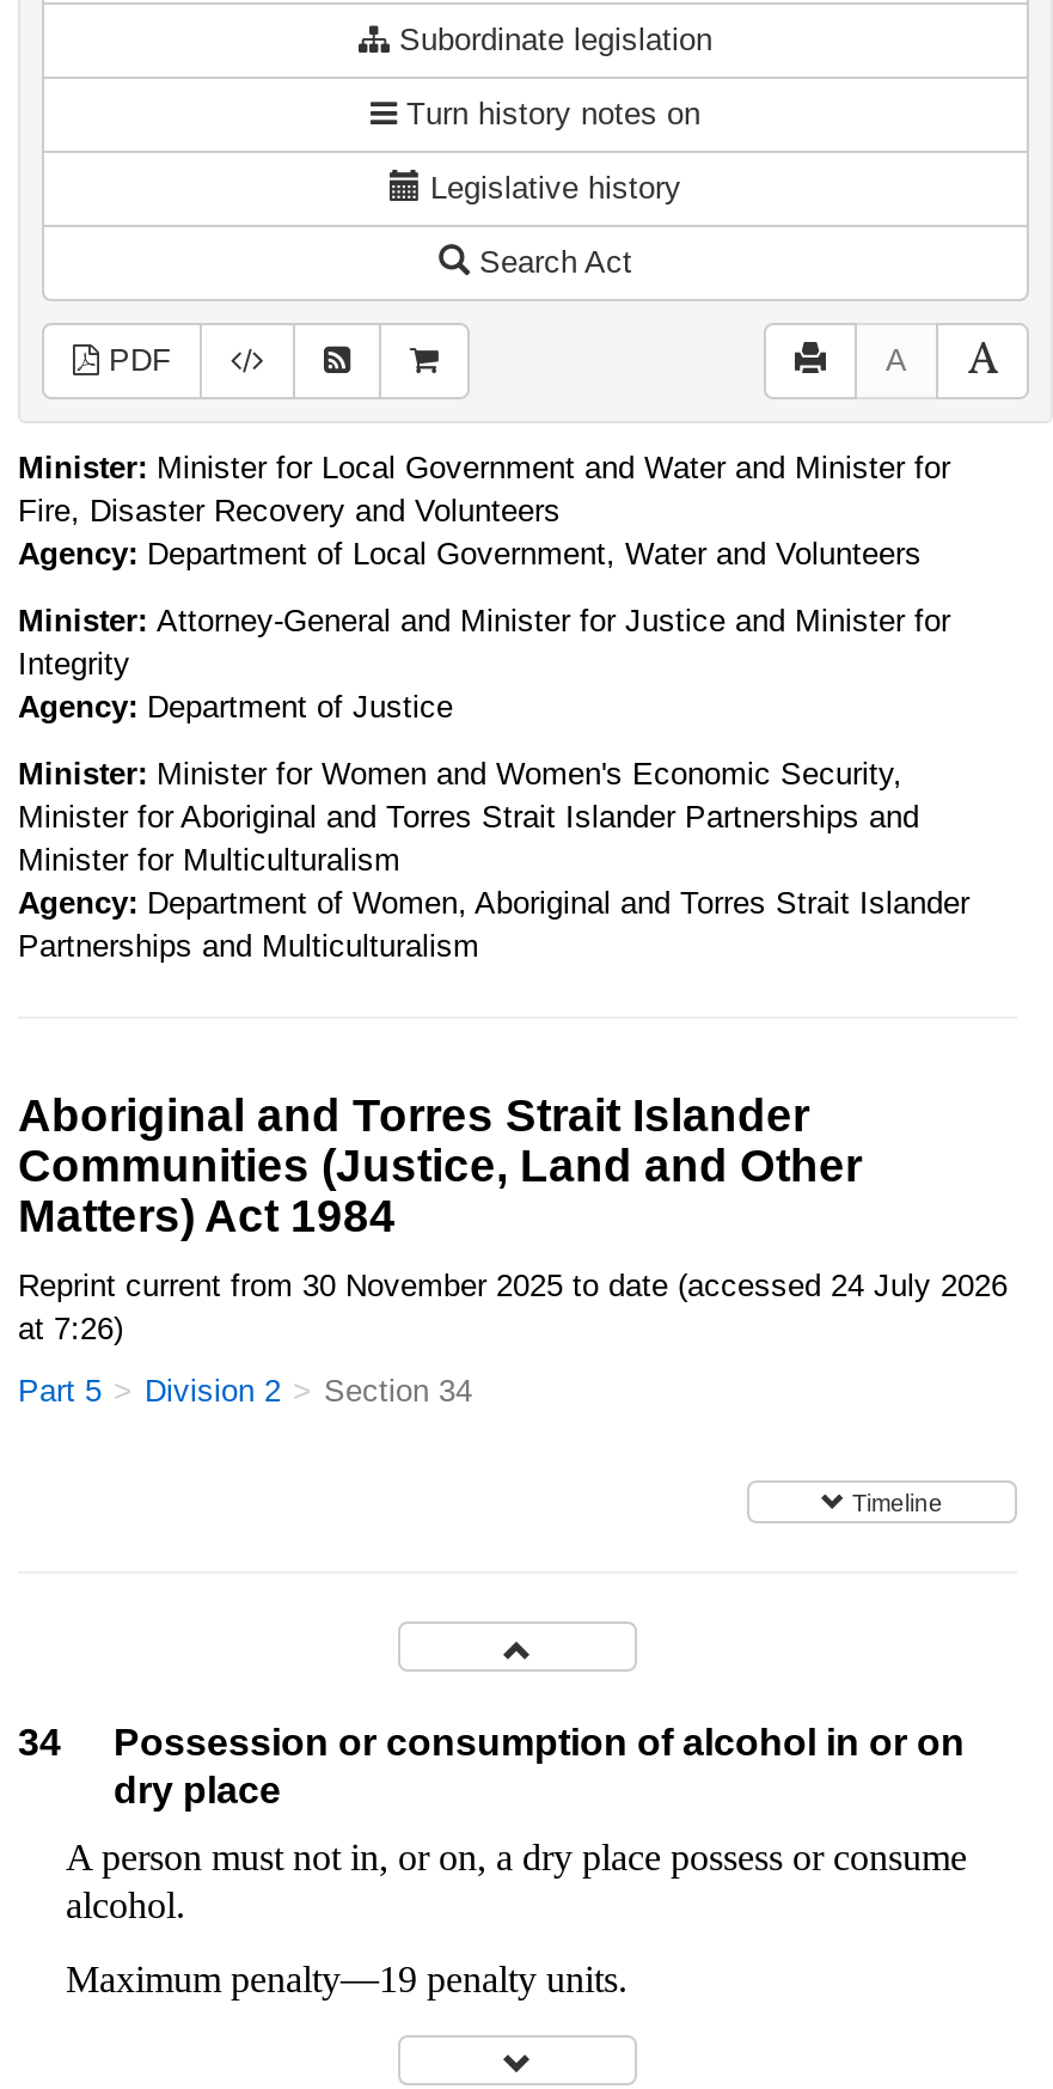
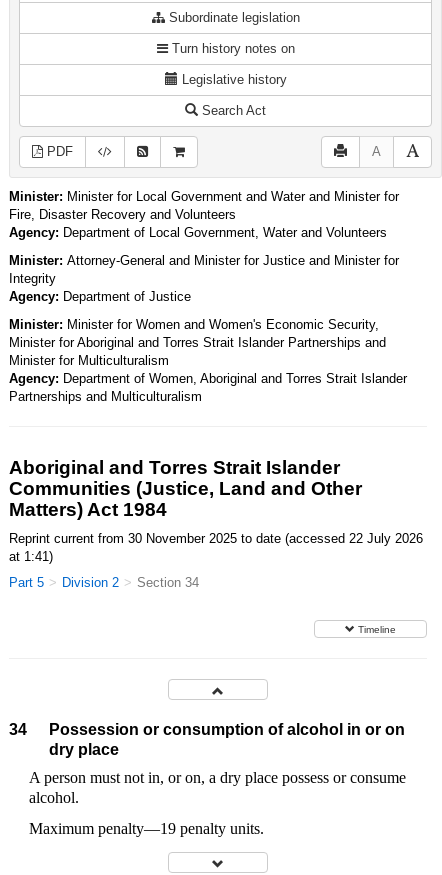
[18,1268,1008,1303] Reprint current from 30 November 2025 to date (accessed 24 July 2026 -> [9,531,423,546] Reprint current from 30 November 2025 to date (accessed 22 July 2026
[18,1311,123,1346] at 7:26) -> [9,549,53,564] at 1:41)

